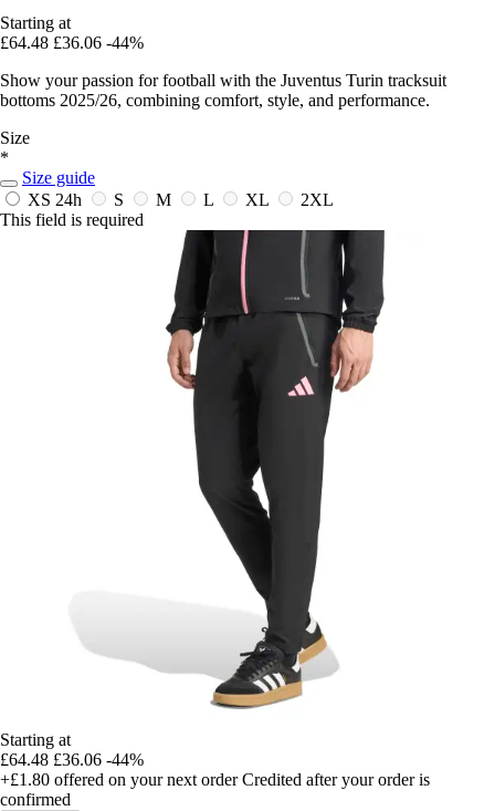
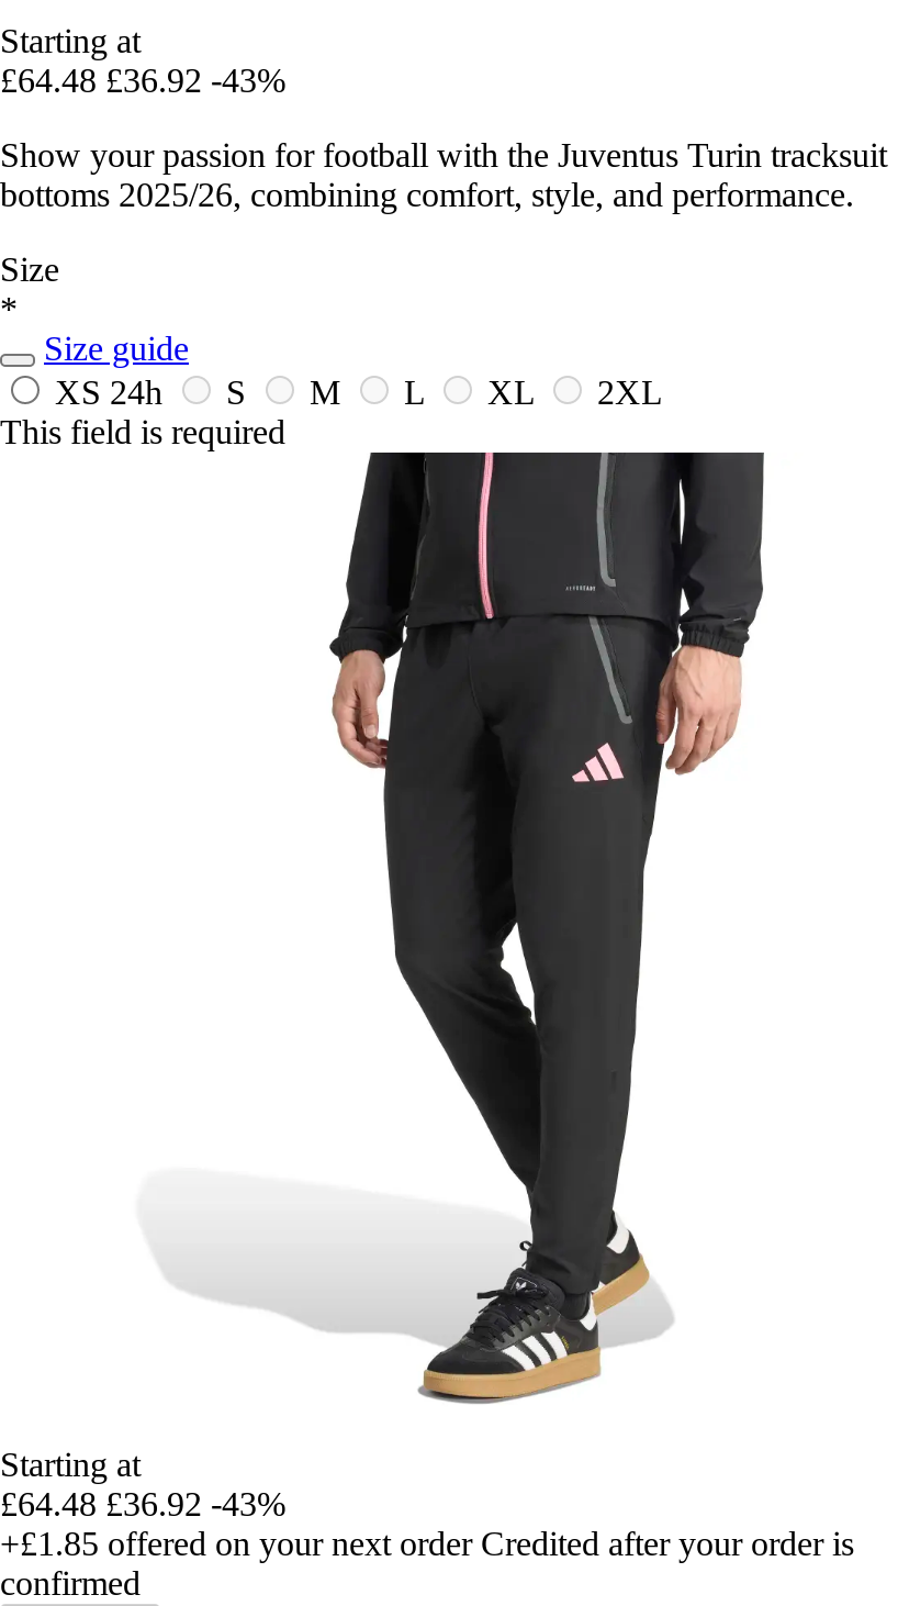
[0,33,144,52] £64.48 £36.06 -44% -> [0,61,285,98] £64.48 £36.92 -43%
[0,750,144,769] £64.48 £36.06 -44% -> [0,1485,285,1522] £64.48 £36.92 -43%
[0,770,430,789] +£1.80 offered on your next order Credited after your order is -> [0,1524,854,1562] +£1.85 offered on your next order Credited after your order is

